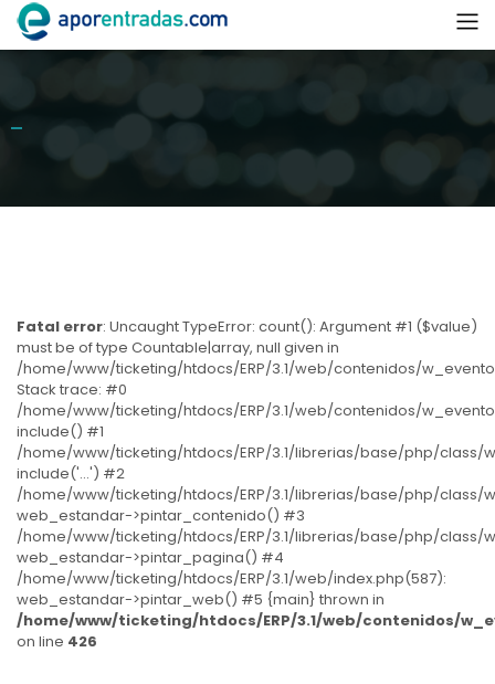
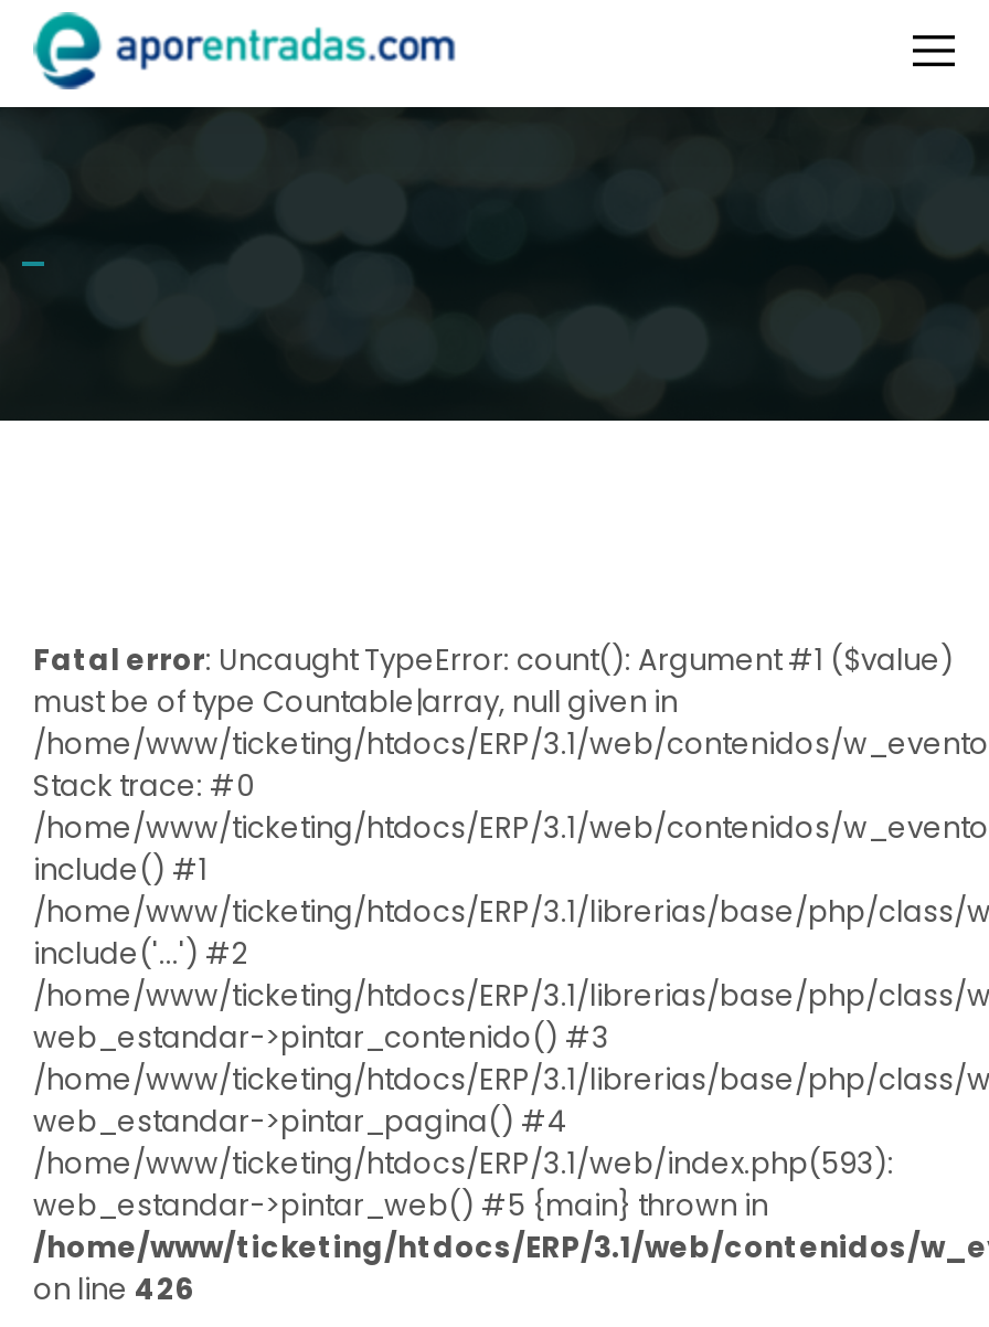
[17,568,446,589] /home/www/ticketing/htdocs/ERP/3.1/web/index.php(587): -> [33,1143,894,1185] /home/www/ticketing/htdocs/ERP/3.1/web/index.php(593):

